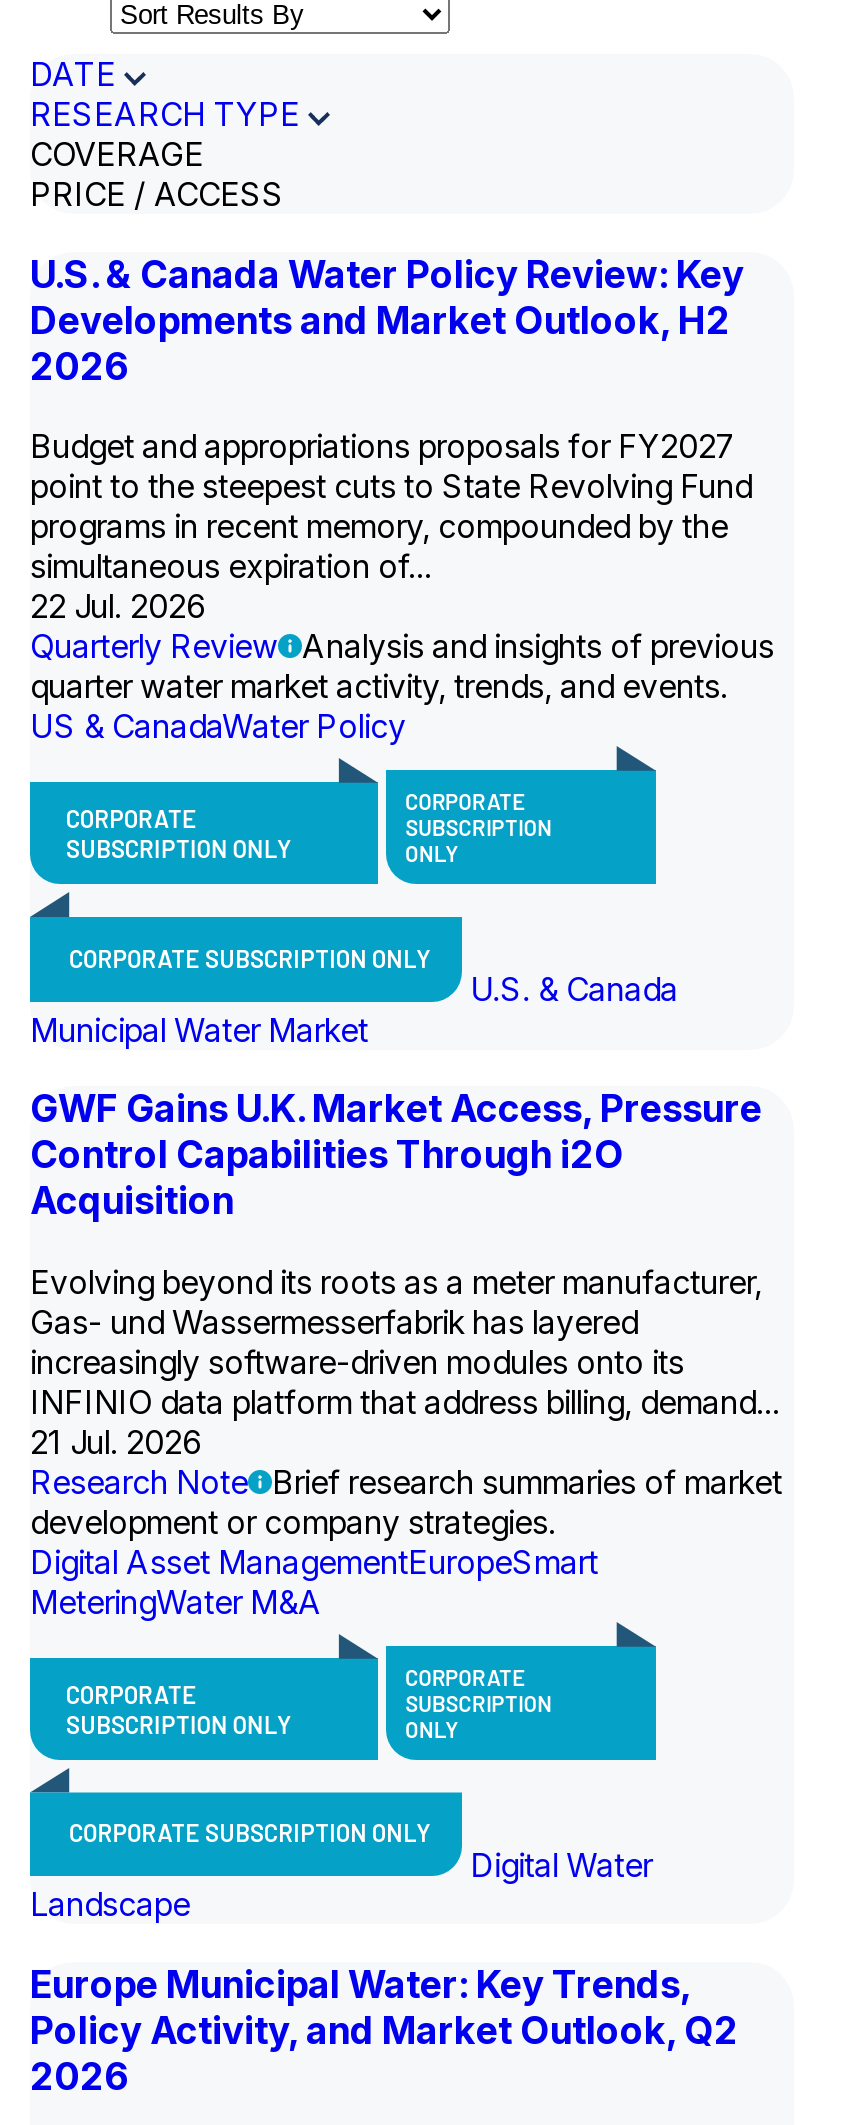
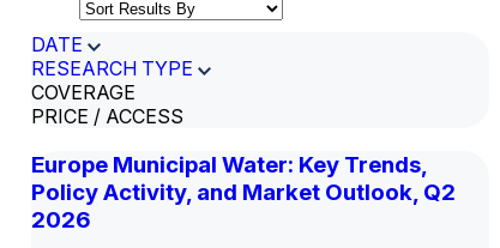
[28,251,774,1004] [image] | U.S. & Canada Water Policy Review: Key | Developments and Market Outlook, H2 | 2026 | Budget and appropriations proposals for FY2027 | point to the steepest cuts to State Revolving Fund | programs in recent memory, compounded by the | simultaneous expiration of... | 22 Jul. 2026 | Quarterly Review Analysis and insights of previous | quarter water market activity, trends, and events. | US & CanadaWater Policy | CORPORATE | SUBSCRIPTION ONLY -> none
[406,789,556,867] CORPORATE | SUBSCRIPTION | ONLY -> none
[28,943,782,1878] [image] | CORPORATE SUBSCRIPTION ONLY | U.S. & Canada | Municipal Water Market | GWF Gains U.K. Market Access, Pressure | Control Capabilities Through i2O | Acquisition | Evolving beyond its roots as a meter manufacturer, | Gas- und Wassermesserfabrik has layered | increasingly software-driven modules onto its | INFINIO data platform that address billing, demand... | 21 Jul. 2026 | Research Note Brief research summaries of market | development or company strategies. | Digital Asset ManagementEuropeSmart | MeteringWater M&A | CORPORATE | SUBSCRIPTION ONLY -> none
[406,1664,556,1742] CORPORATE | SUBSCRIPTION | ONLY -> none
[30,1819,652,1925] CORPORATE SUBSCRIPTION ONLY | Digital Water | Landscape -> none

